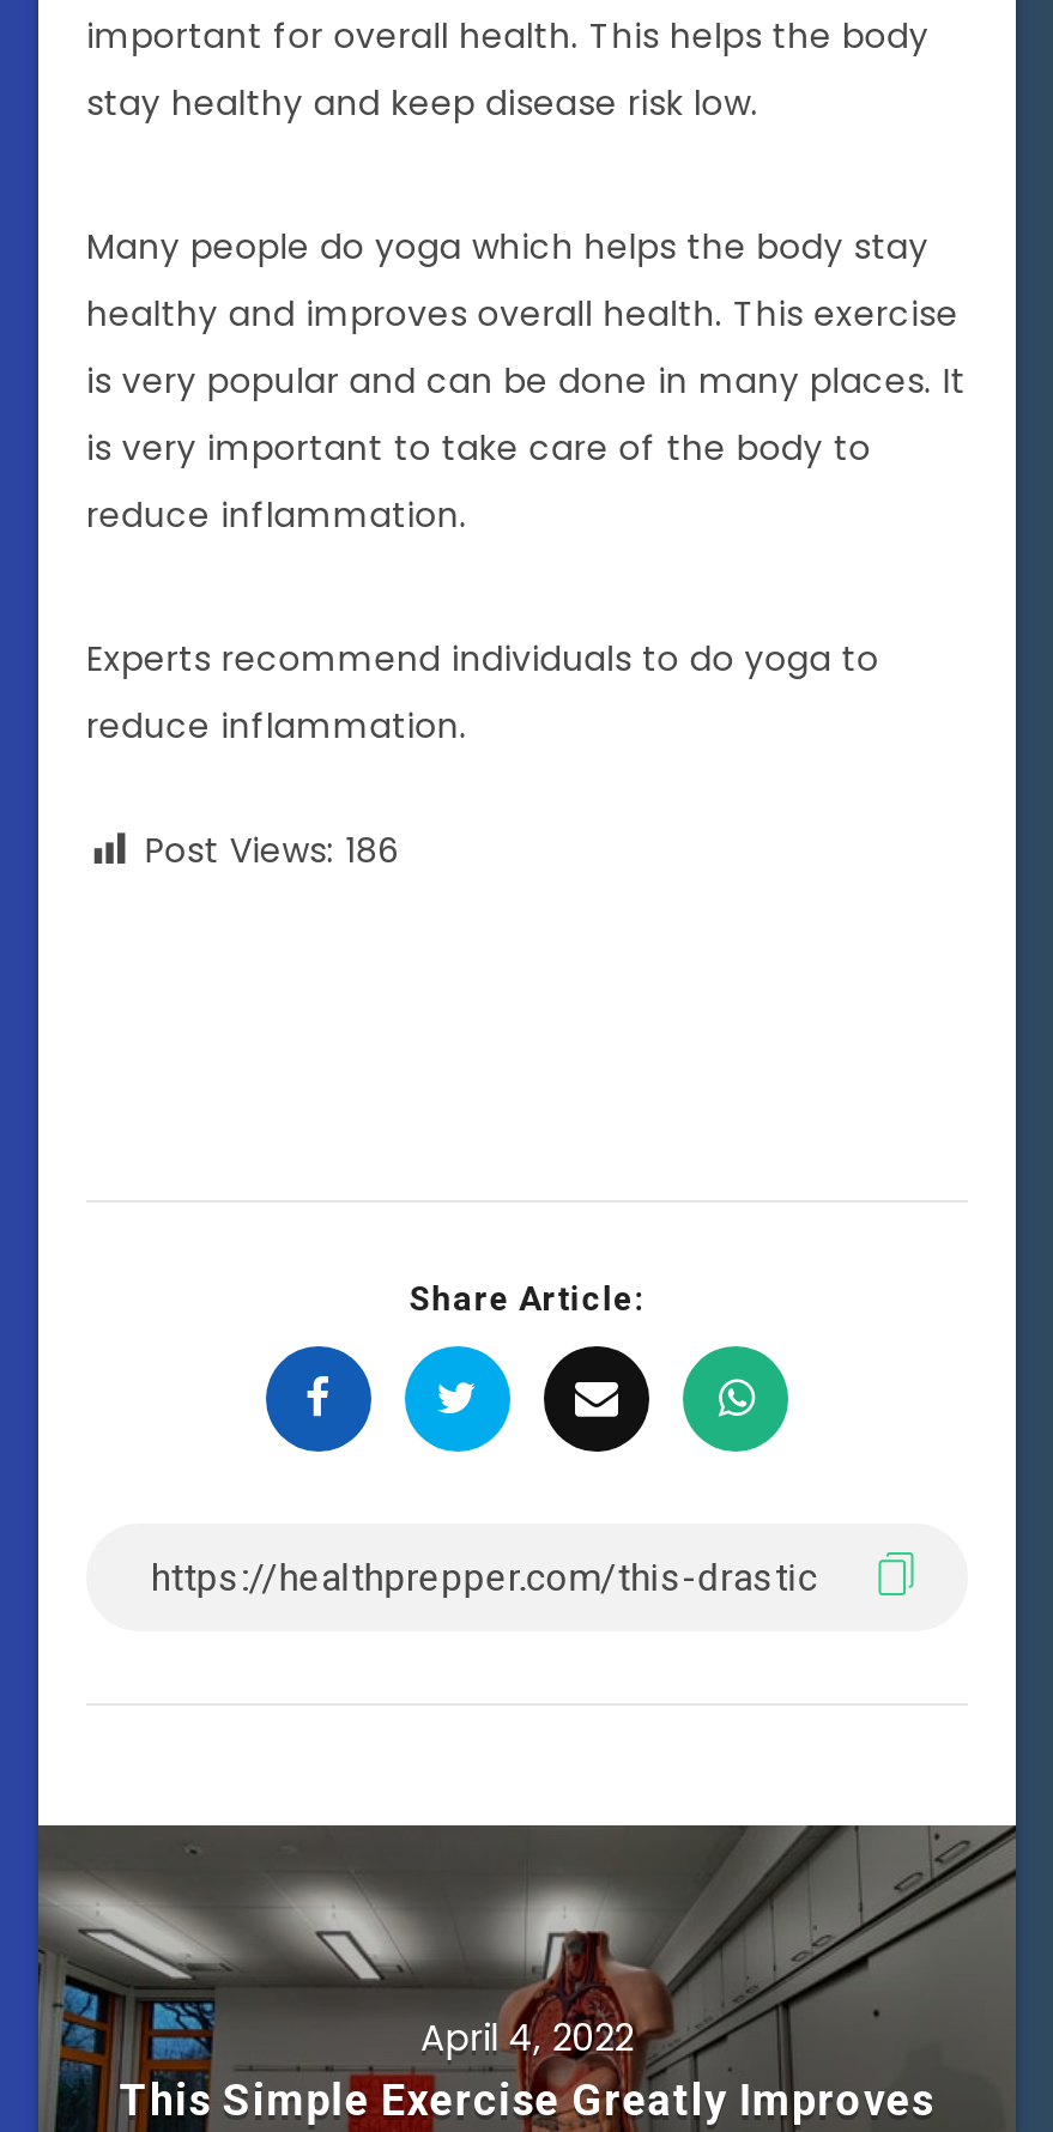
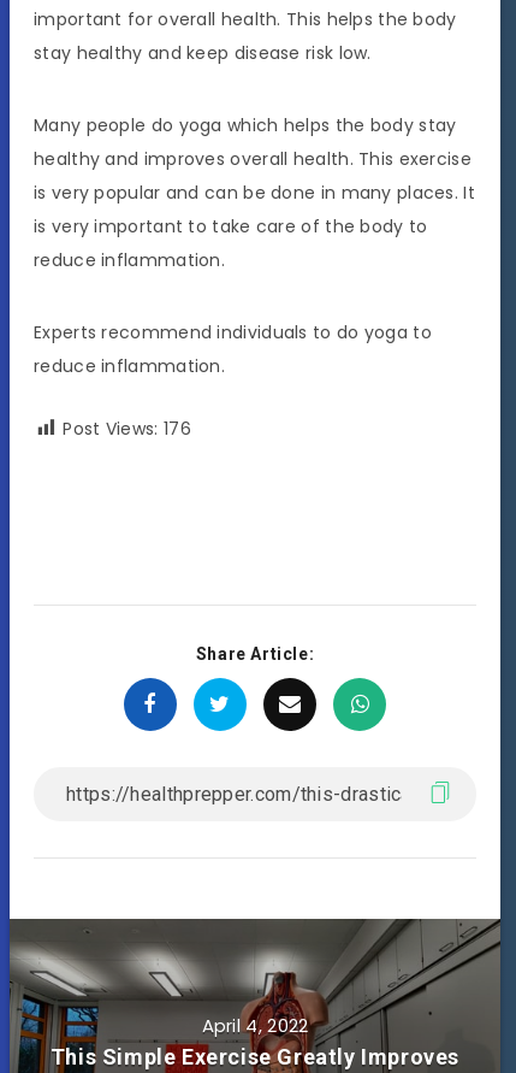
[144,825,400,873] Post Views: 186 -> [63,416,191,440] Post Views: 176

